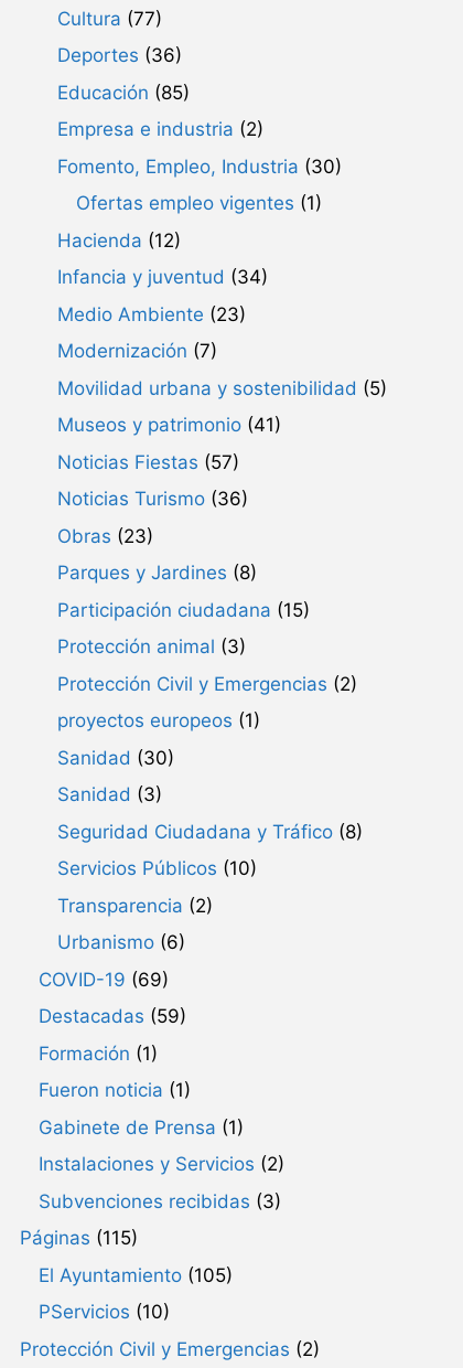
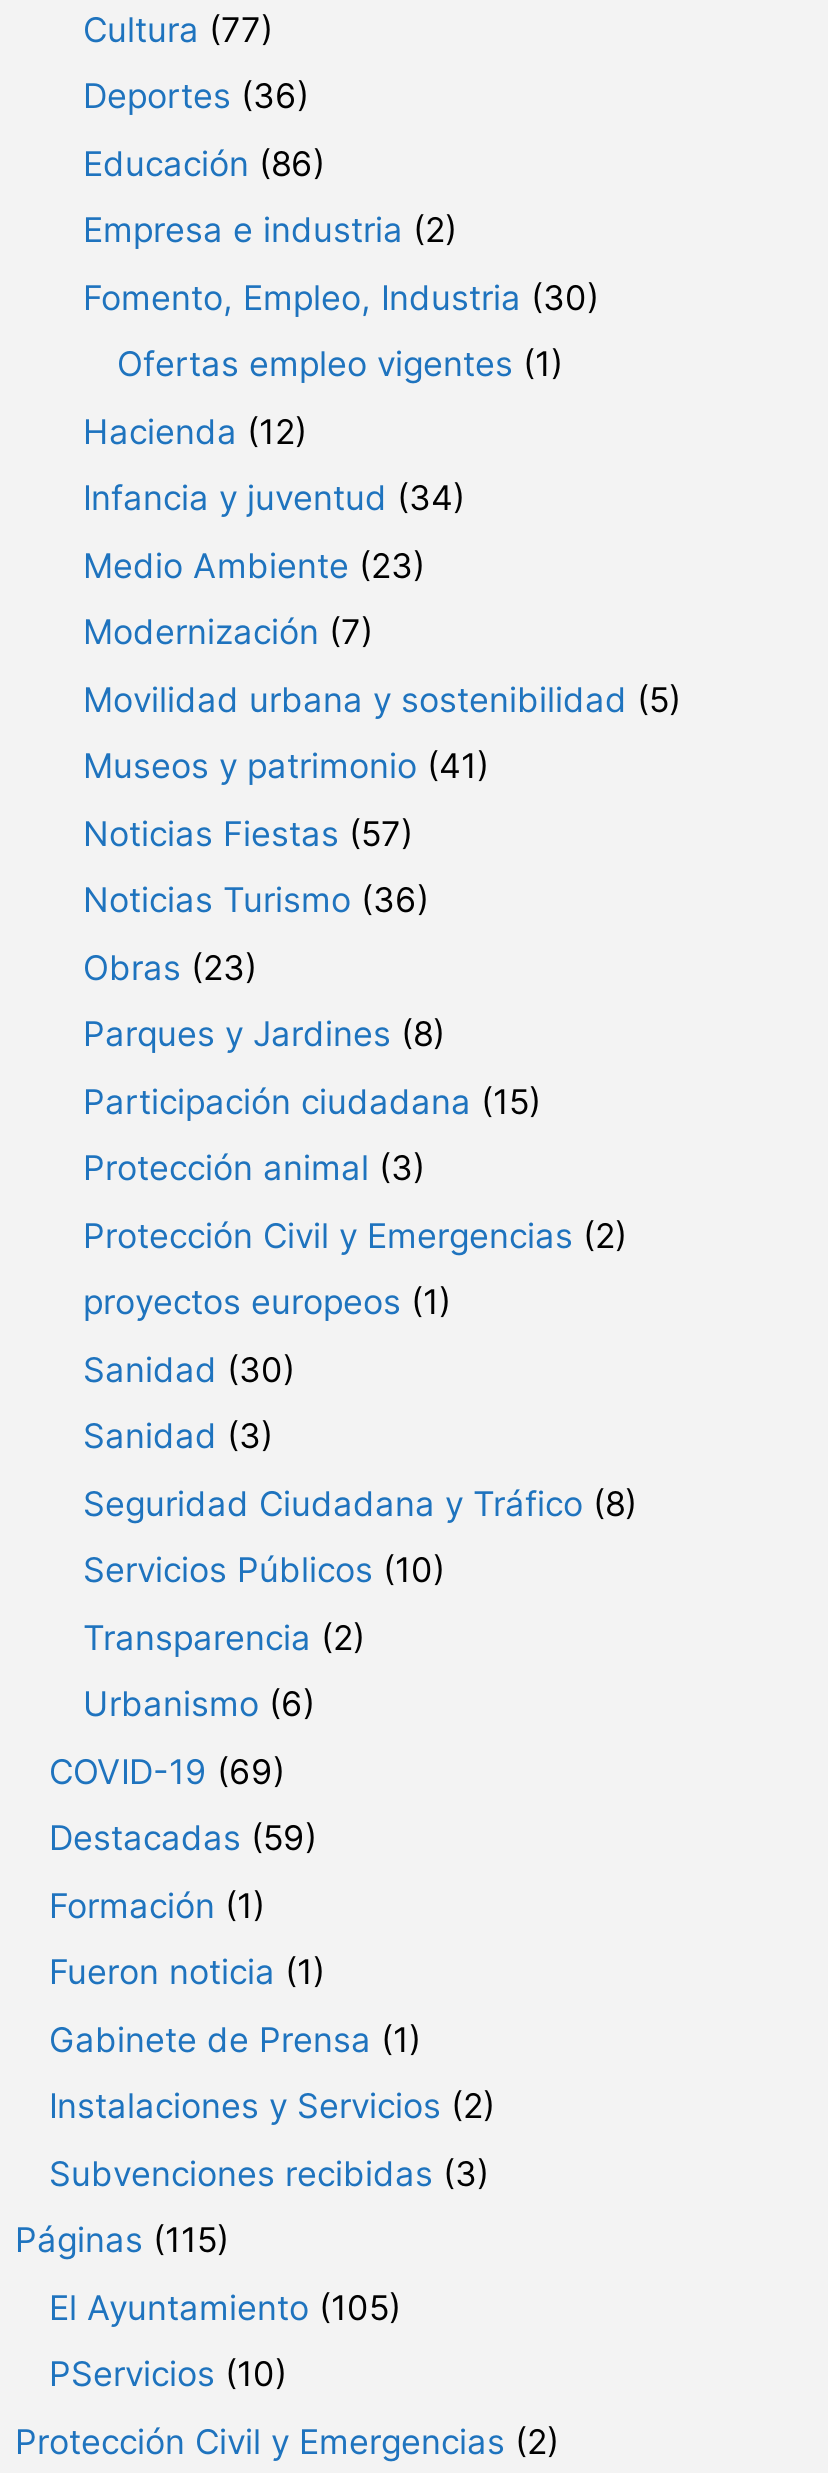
[57,81,190,103] Educación (85) -> [83,143,325,183] Educación (86)

